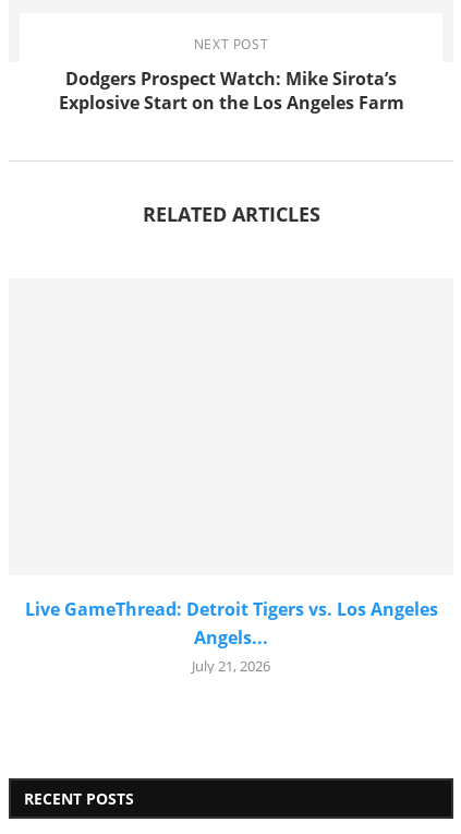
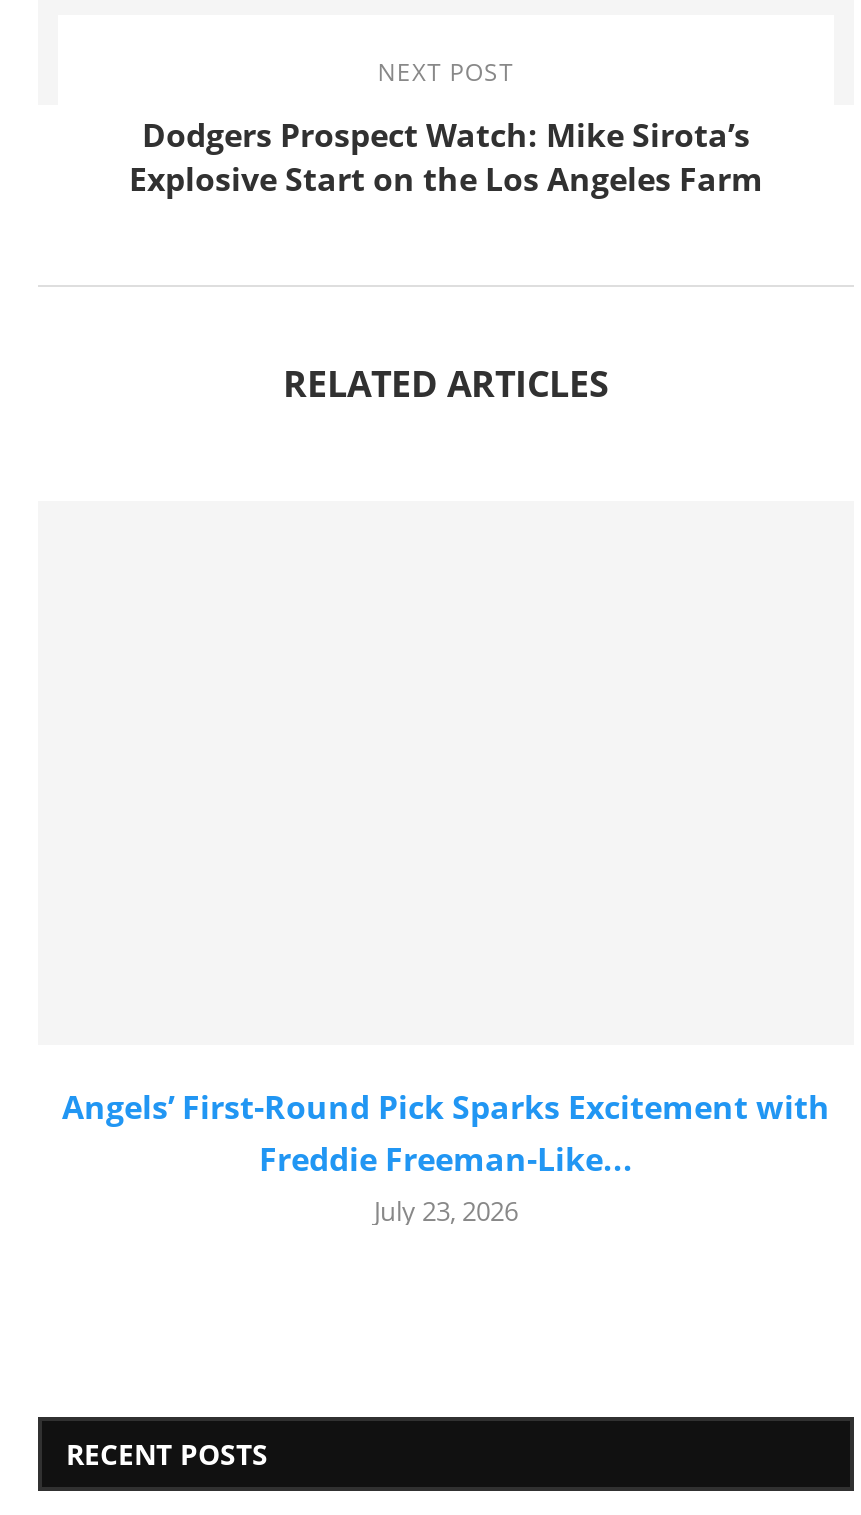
[25,597,438,676] Live GameThread: Detroit Tigers vs. Los Angeles | Angels... | July 21, 2026 -> [62,1085,830,1229] Angels’ First-Round Pick Sparks Excitement with | Freddie Freeman-Like... | July 23, 2026

